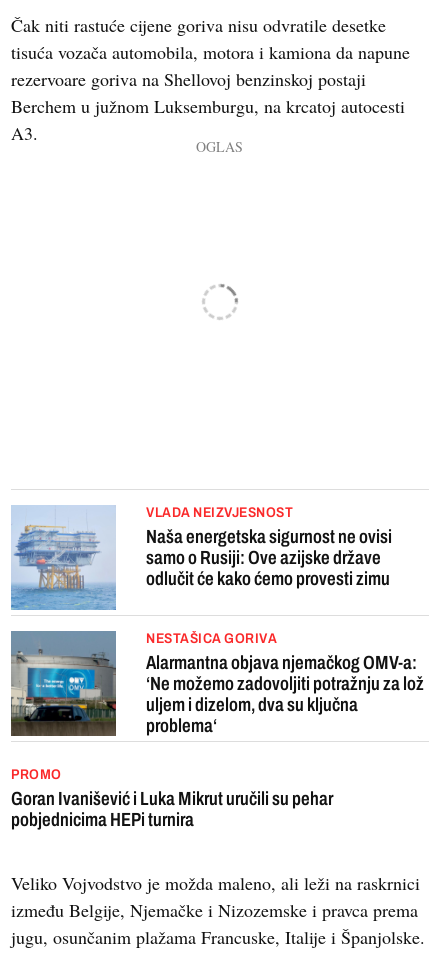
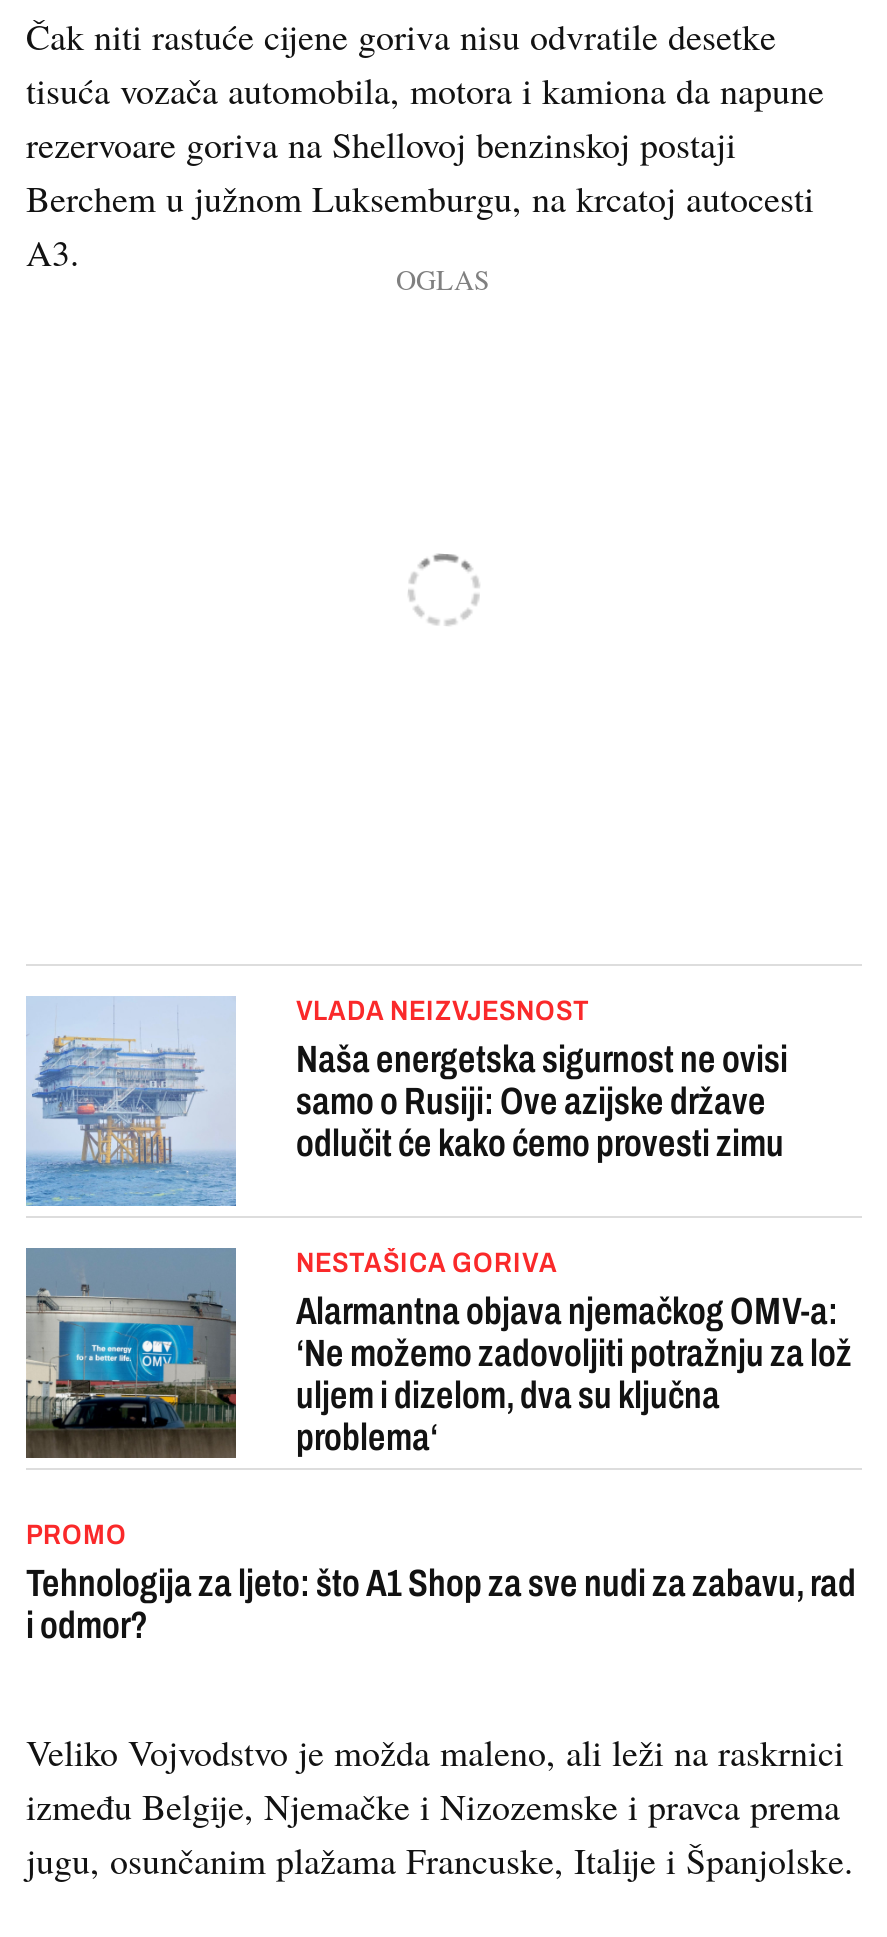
[11,788,333,830] Goran Ivanišević i Luka Mikrut uručili su pehar | pobjednicima HEPi turnira -> [26,1562,856,1646] Tehnologija za ljeto: što A1 Shop za sve nudi za zabavu, rad | i odmor?

